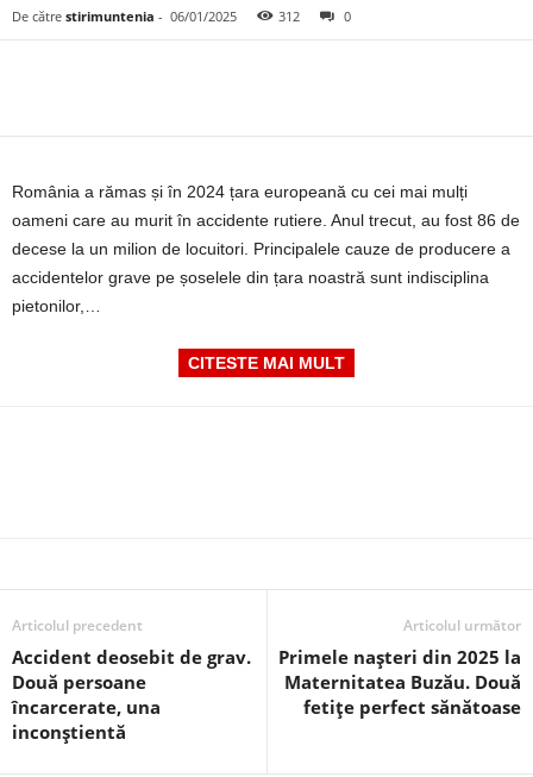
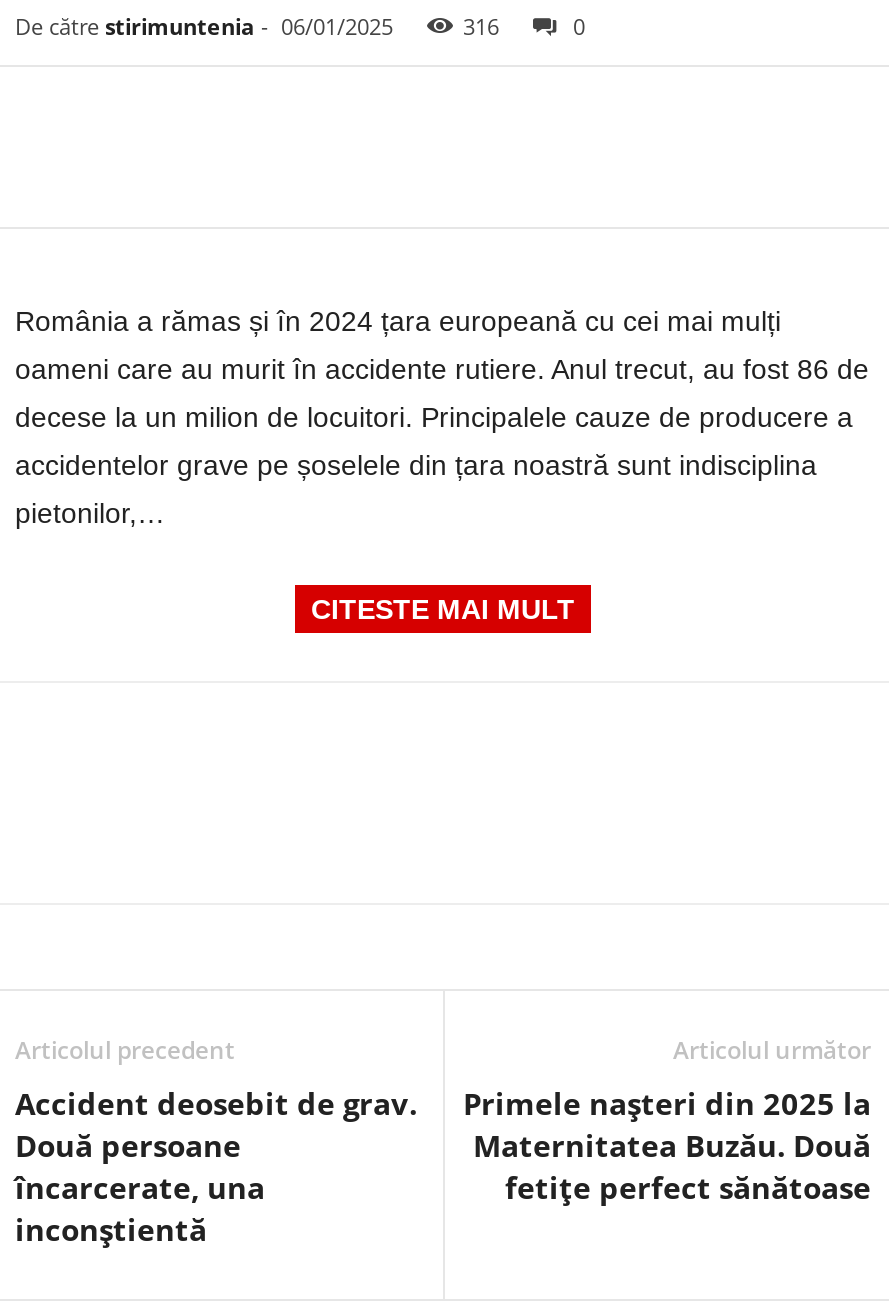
[278,7,300,25] 312 -> [463,11,499,41] 316

